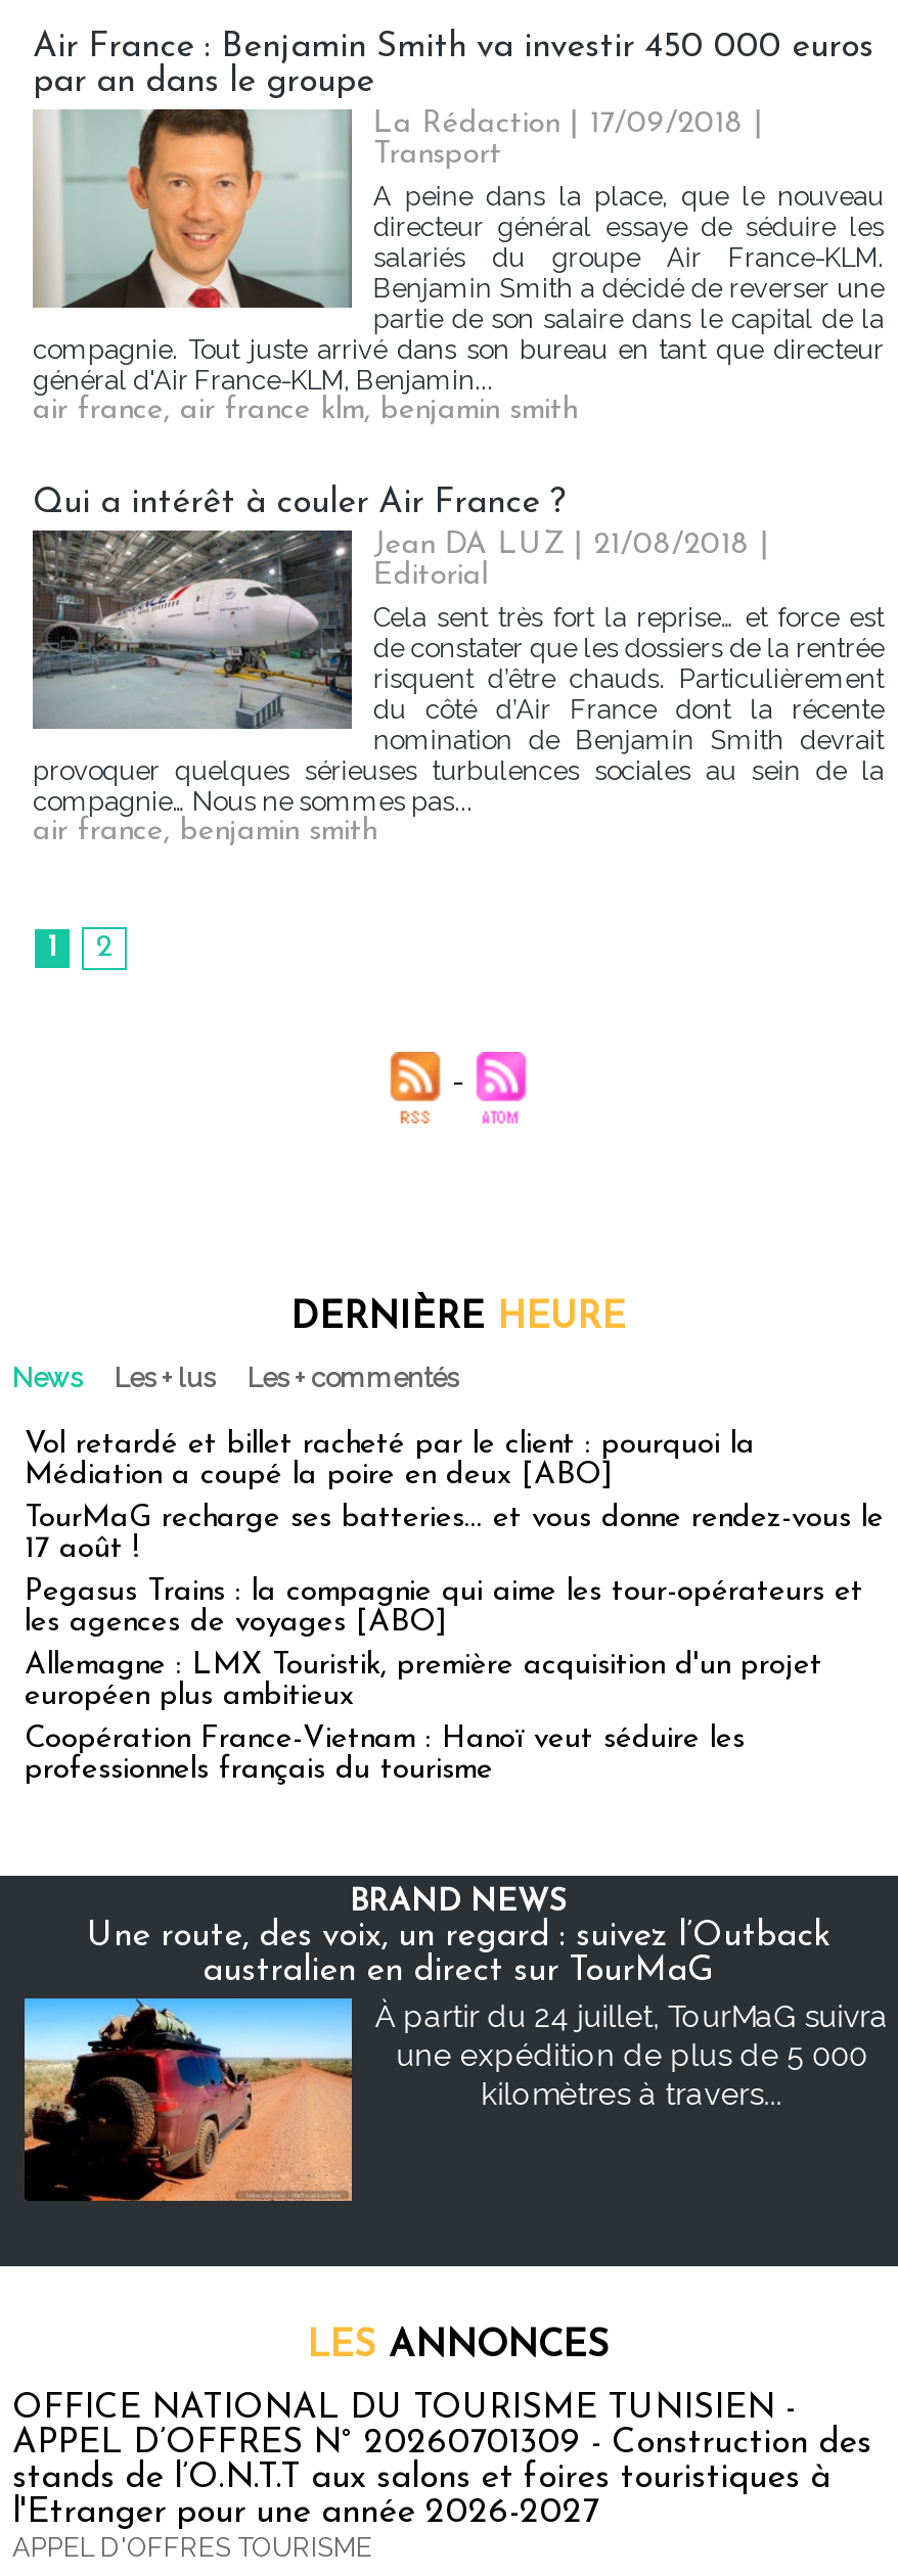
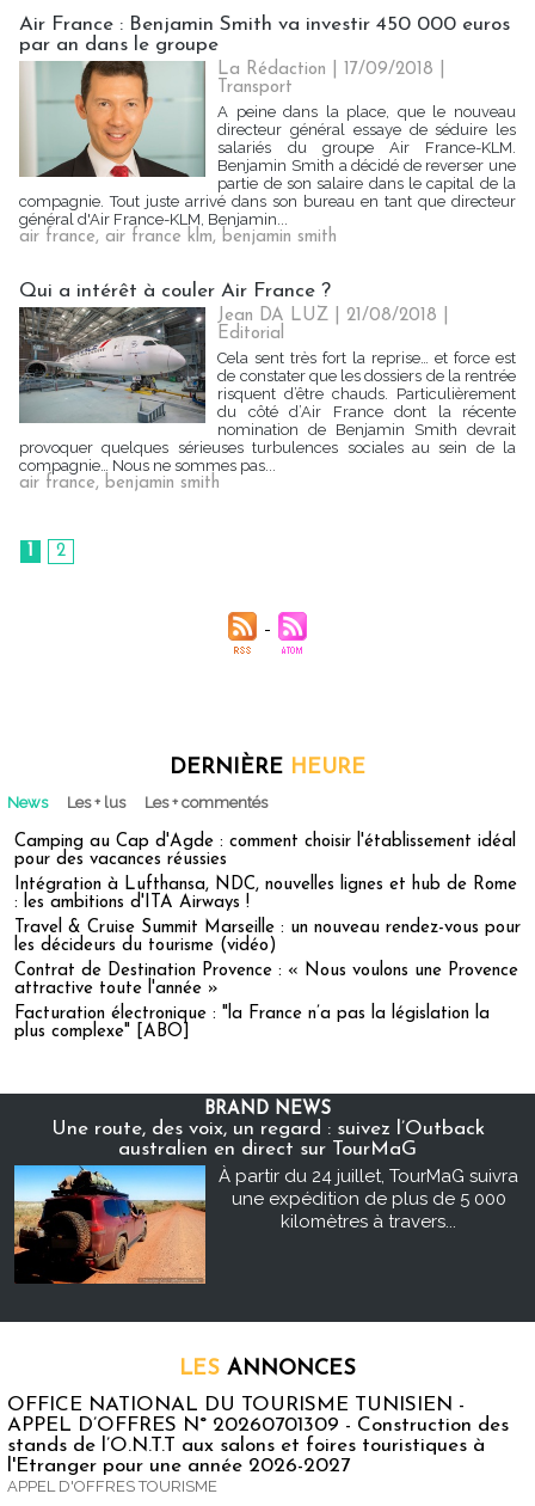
[25,1430,884,1786] Vol retardé et billet racheté par le client : pourquoi la | Médiation a coupé la poire en deux [ABO] | TourMaG recharge ses batteries... et vous donne rendez-vous le | 17 août ! | Pegasus Trains : la compagnie qui aime les tour-opérateurs et | les agences de voyages [ABO] | Allemagne : LMX Touristik, première acquisition d'un projet | européen plus ambitieux | Coopération France-Vietnam : Hanoï veut séduire les | professionnels français du tourisme -> [14,833,521,1041] Camping au Cap d'Agde : comment choisir l'établissement idéal | pour des vacances réussies | Intégration à Lufthansa, NDC, nouvelles lignes et hub de Rome | : les ambitions d'ITA Airways ! | Travel & Cruise Summit Marseille : un nouveau rendez-vous pour | les décideurs du tourisme (vidéo) | Contrat de Destination Provence : « Nous voulons une Provence | attractive toute l'année » | Facturation électronique : "la France n’a pas la législation la | plus complexe" [ABO]

